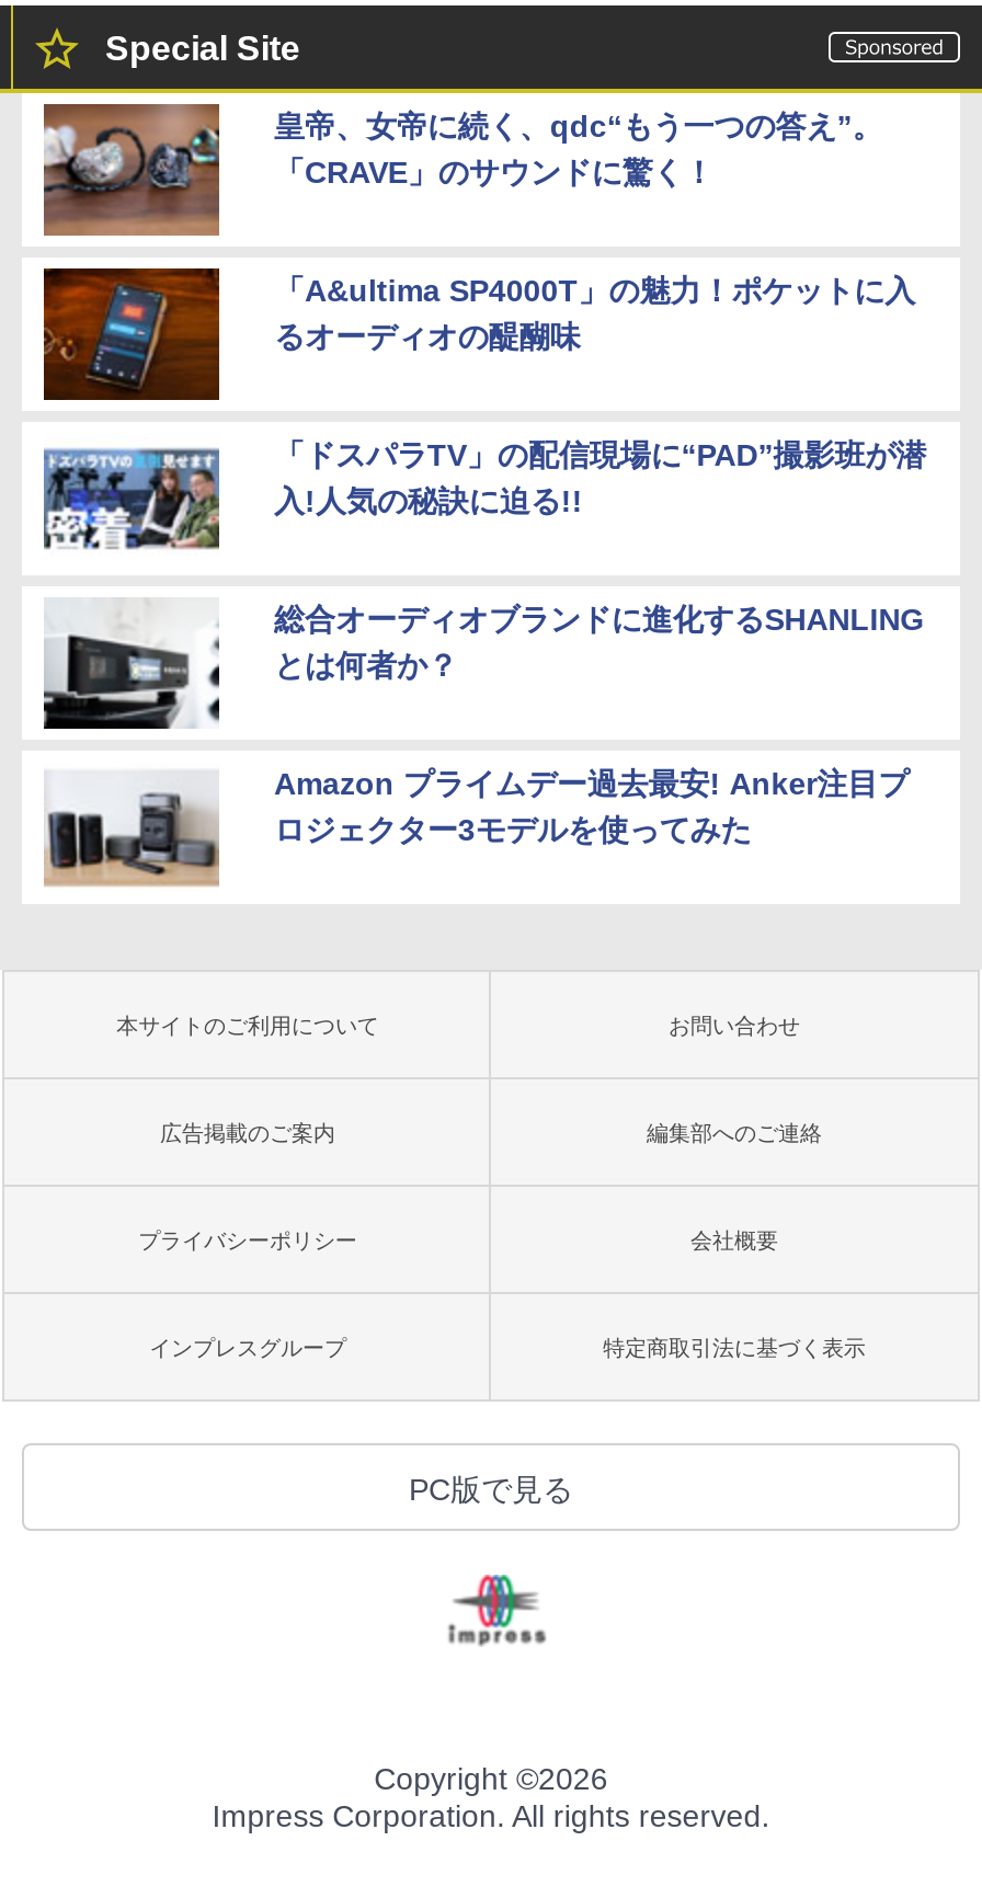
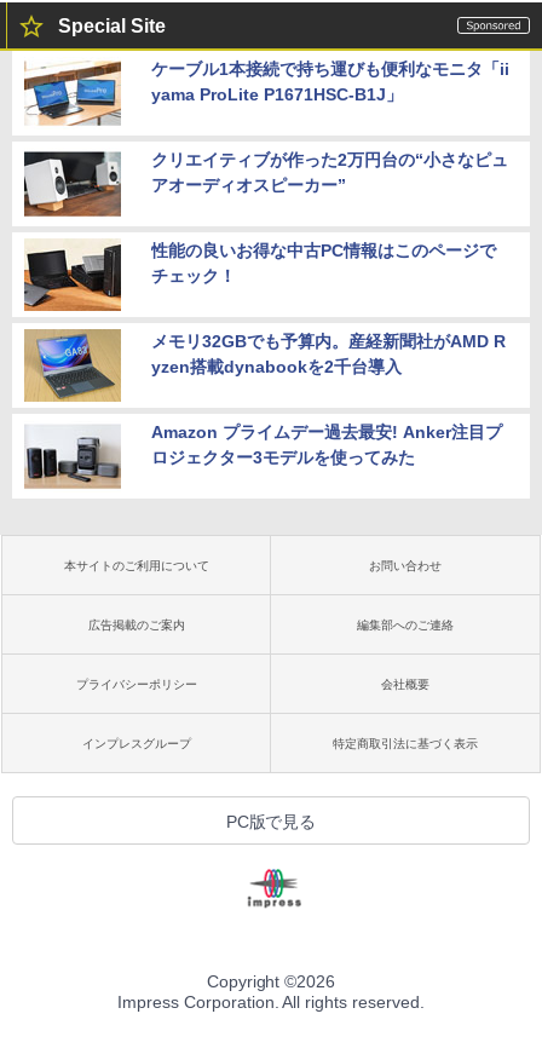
[42,102,883,238] [image] | 皇帝、女帝に続く、qdc“もう一つの答え”。 | 「CRAVE」のサウンドに驚く！ -> [23,57,509,129] [image] | ケーブル1本接続で持ち運びも便利なモニタ「ii | yama ProLite P1671HSC-B1J」
[42,266,915,402] [image] | 「A&ultima SP4000T」の魅力！ポケットに入 | るオーディオの醍醐味 -> [23,148,508,220] [image] | クリエイティブが作った2万円台の“小さなピュ | アオーディオスピーカー”
[42,437,927,564] [image] | 「ドスパラTV」の配信現場に“PAD”撮影班が潜 | 入!人気の秘訣に迫る!! -> [23,238,496,312] [image] | 性能の良いお得な中古PC情報はこのページで | チェック！
[42,597,924,731] [image] | 総合オーディオブランドに進化するSHANLING | とは何者か？ -> [23,328,505,403] [image] | メモリ32GBでも予算内。産経新聞社がAMD R | yzen搭載dynabookを2千台導入

